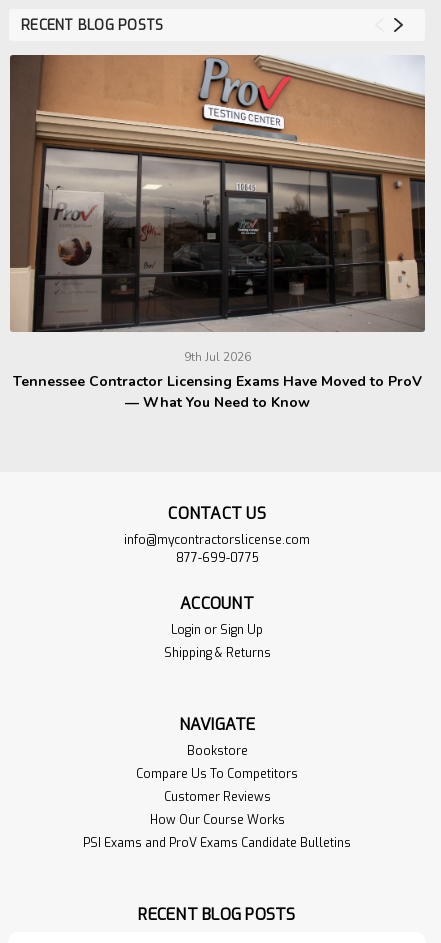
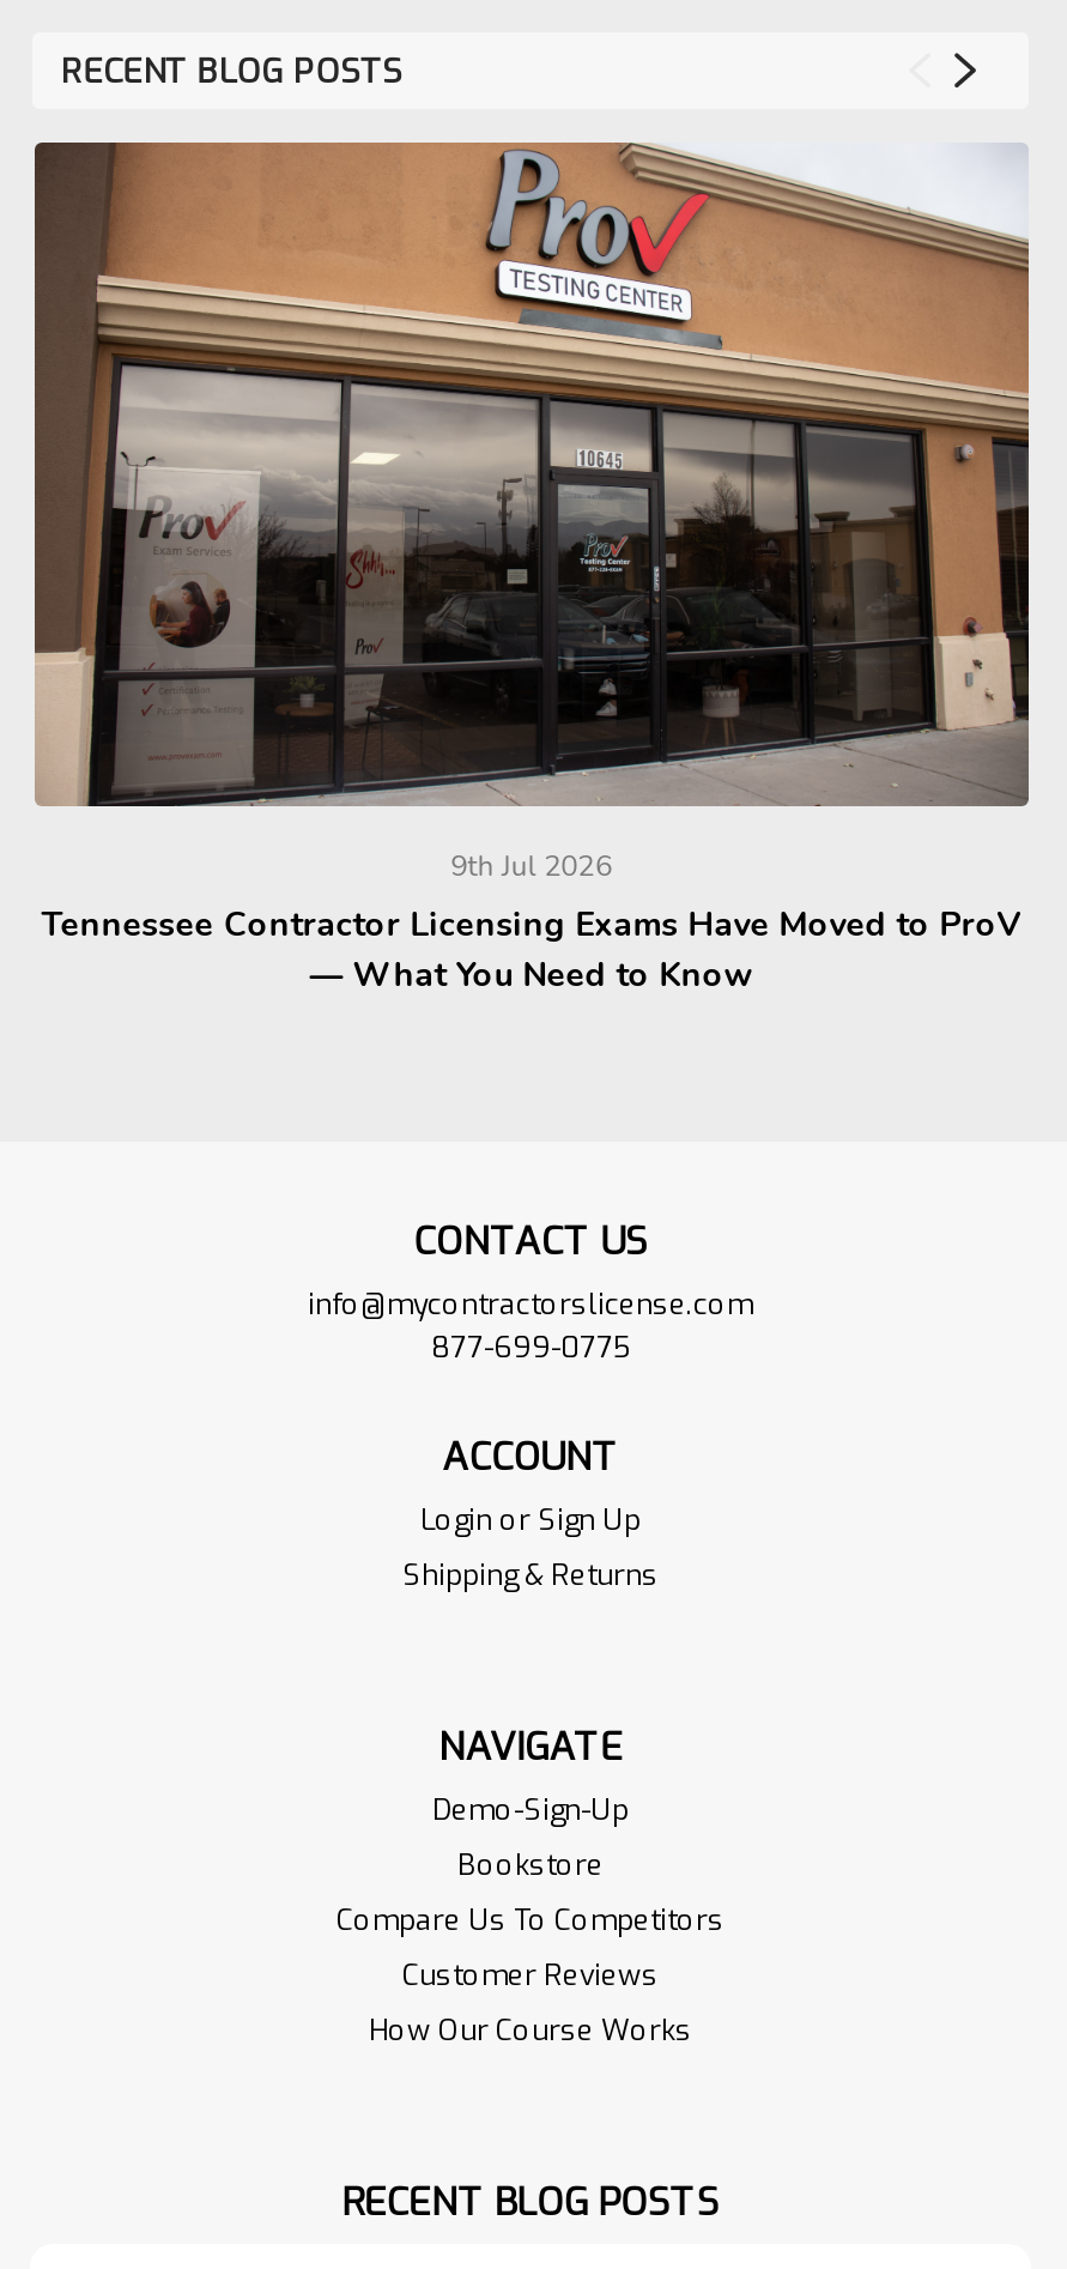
none -> [432,1792,629,1830] Demo-Sign-Up
moved [136,743,298,828] -> [337,1847,725,2050]: Bookstore | Compare Us To Competitors | Customer Reviews | How Our Course Works
[83,835,351,851] PSI Exams and ProV Exams Candidate Bulletins -> none

